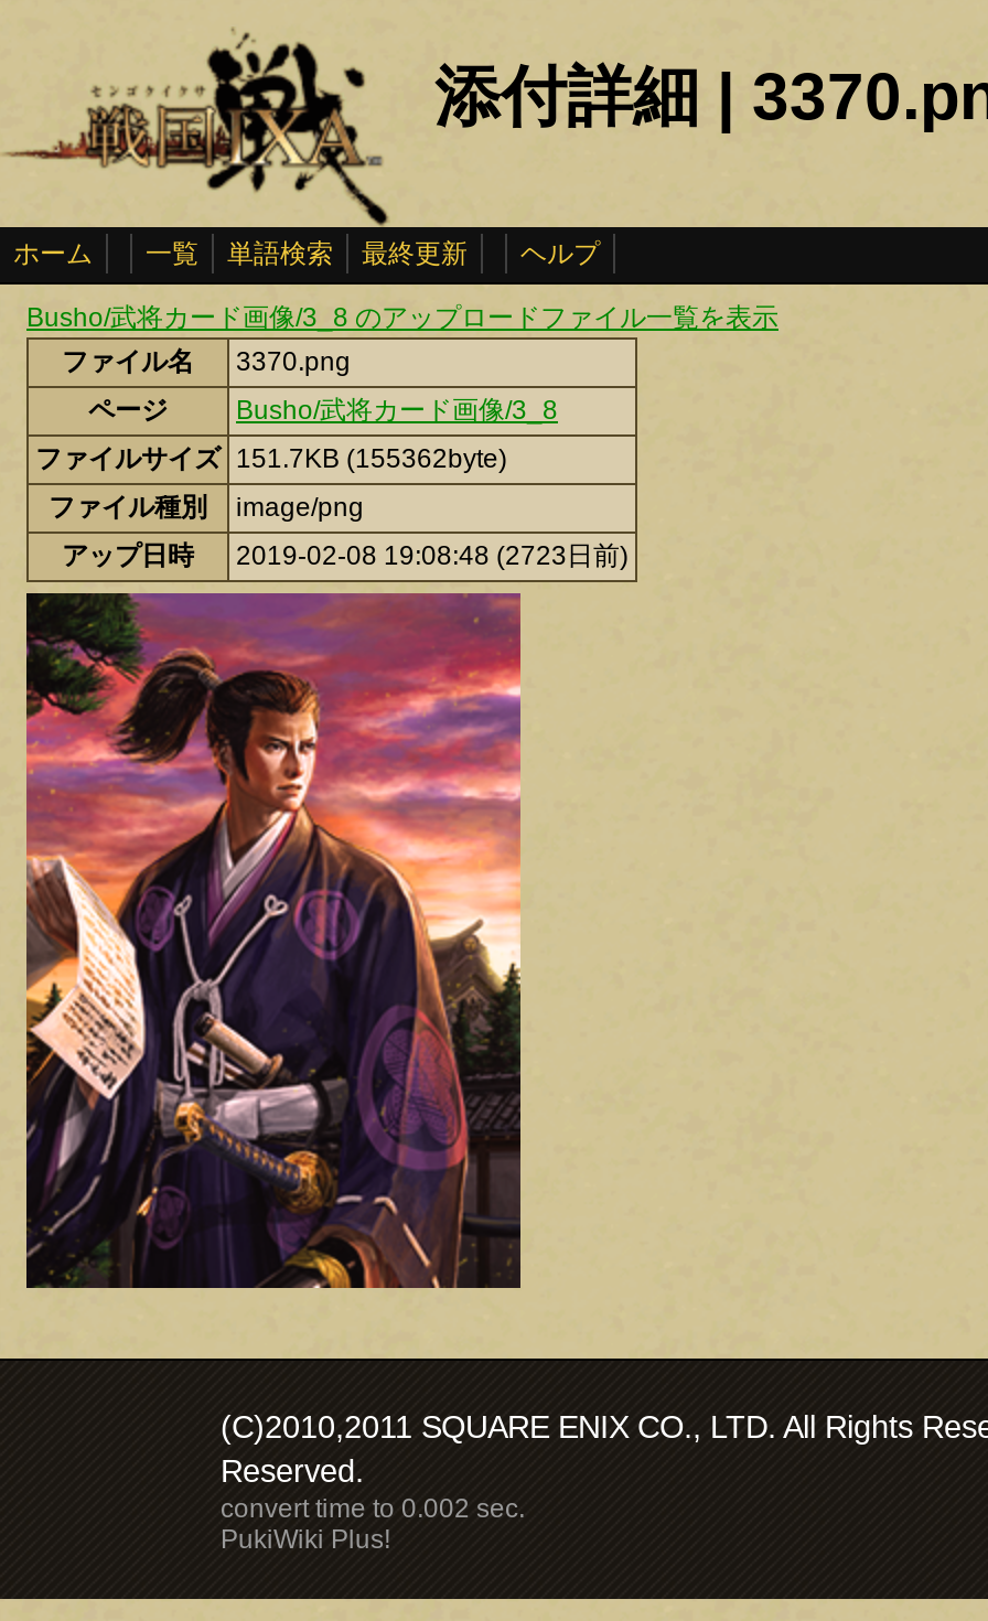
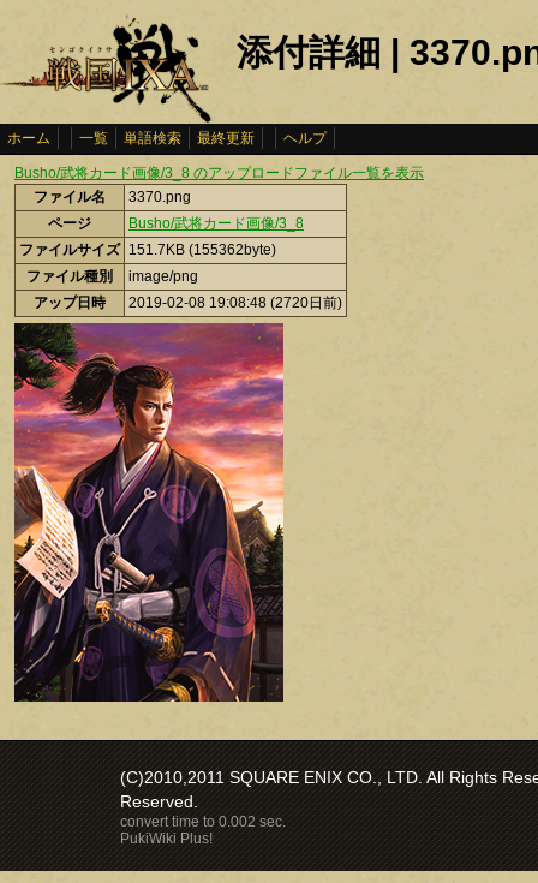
[62,540,629,571] アップ日時 2019-02-08 19:08:48 (2723日前) -> [34,294,342,311] アップ日時 2019-02-08 19:08:48 (2720日前)

